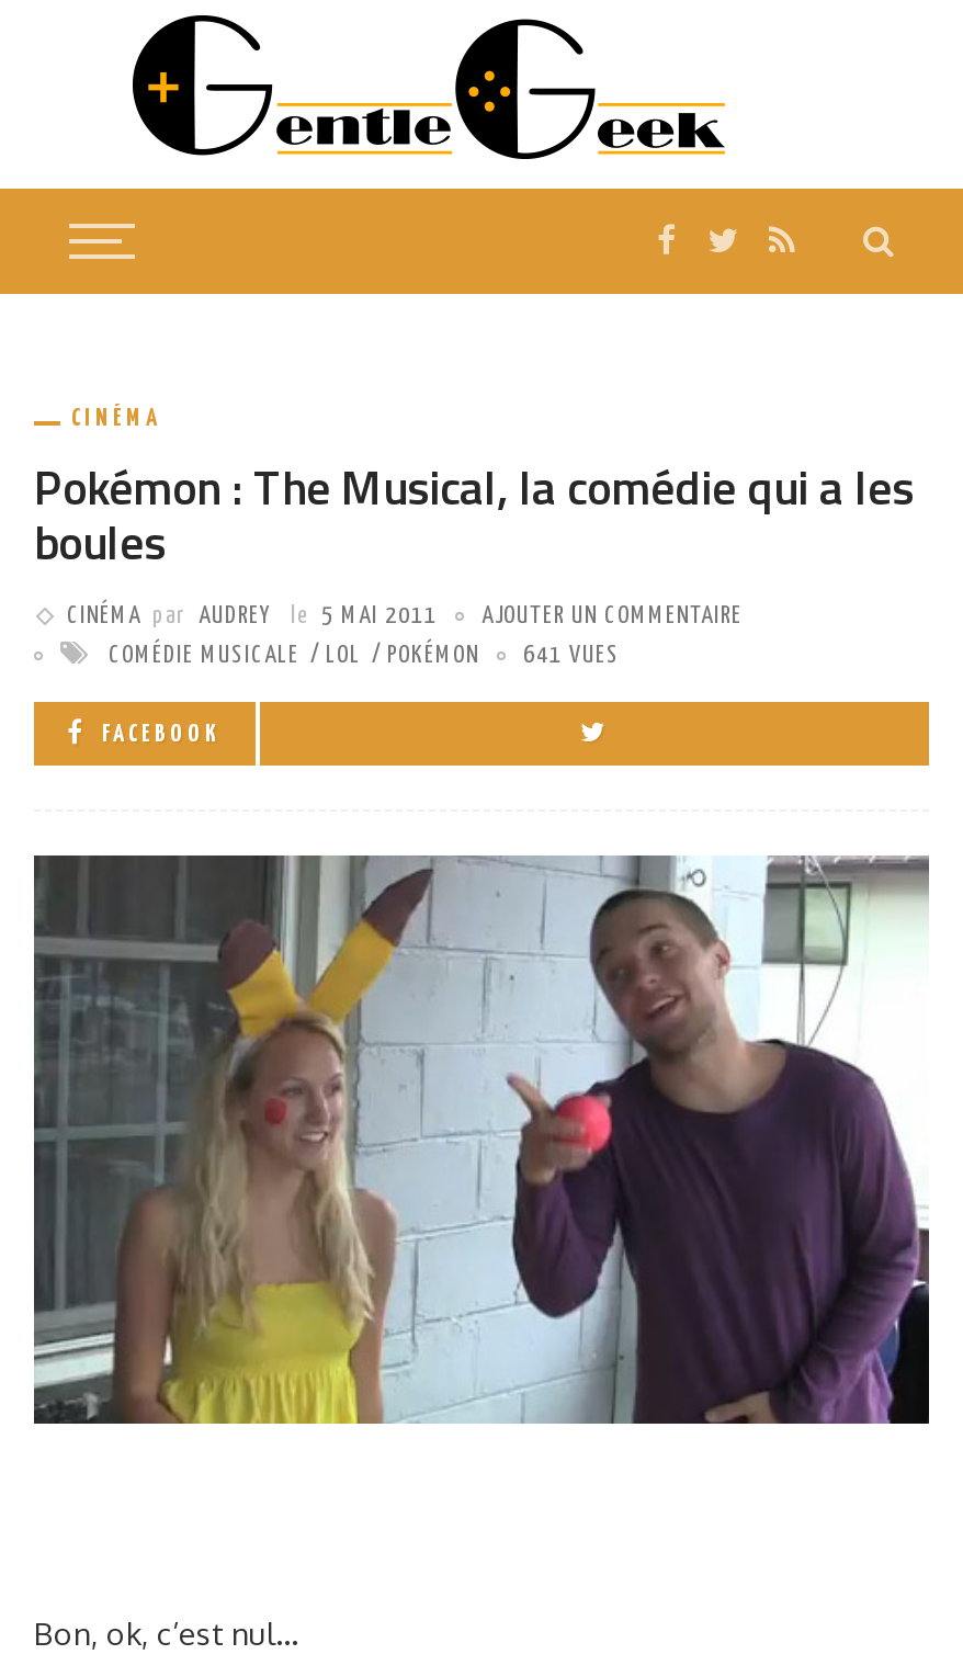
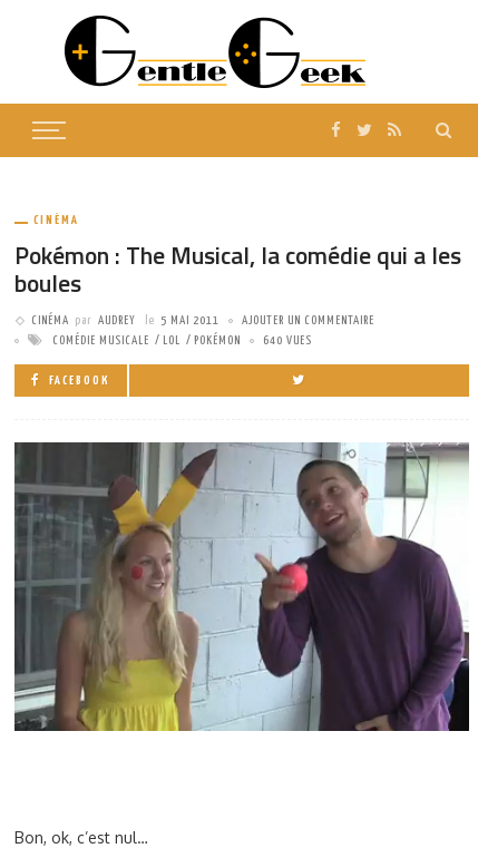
[109,643,620,667] COMÉDIE MUSICALE LOL POKÉMON 641 VUES -> [52,334,312,347] COMÉDIE MUSICALE LOL POKÉMON 640 VUES

